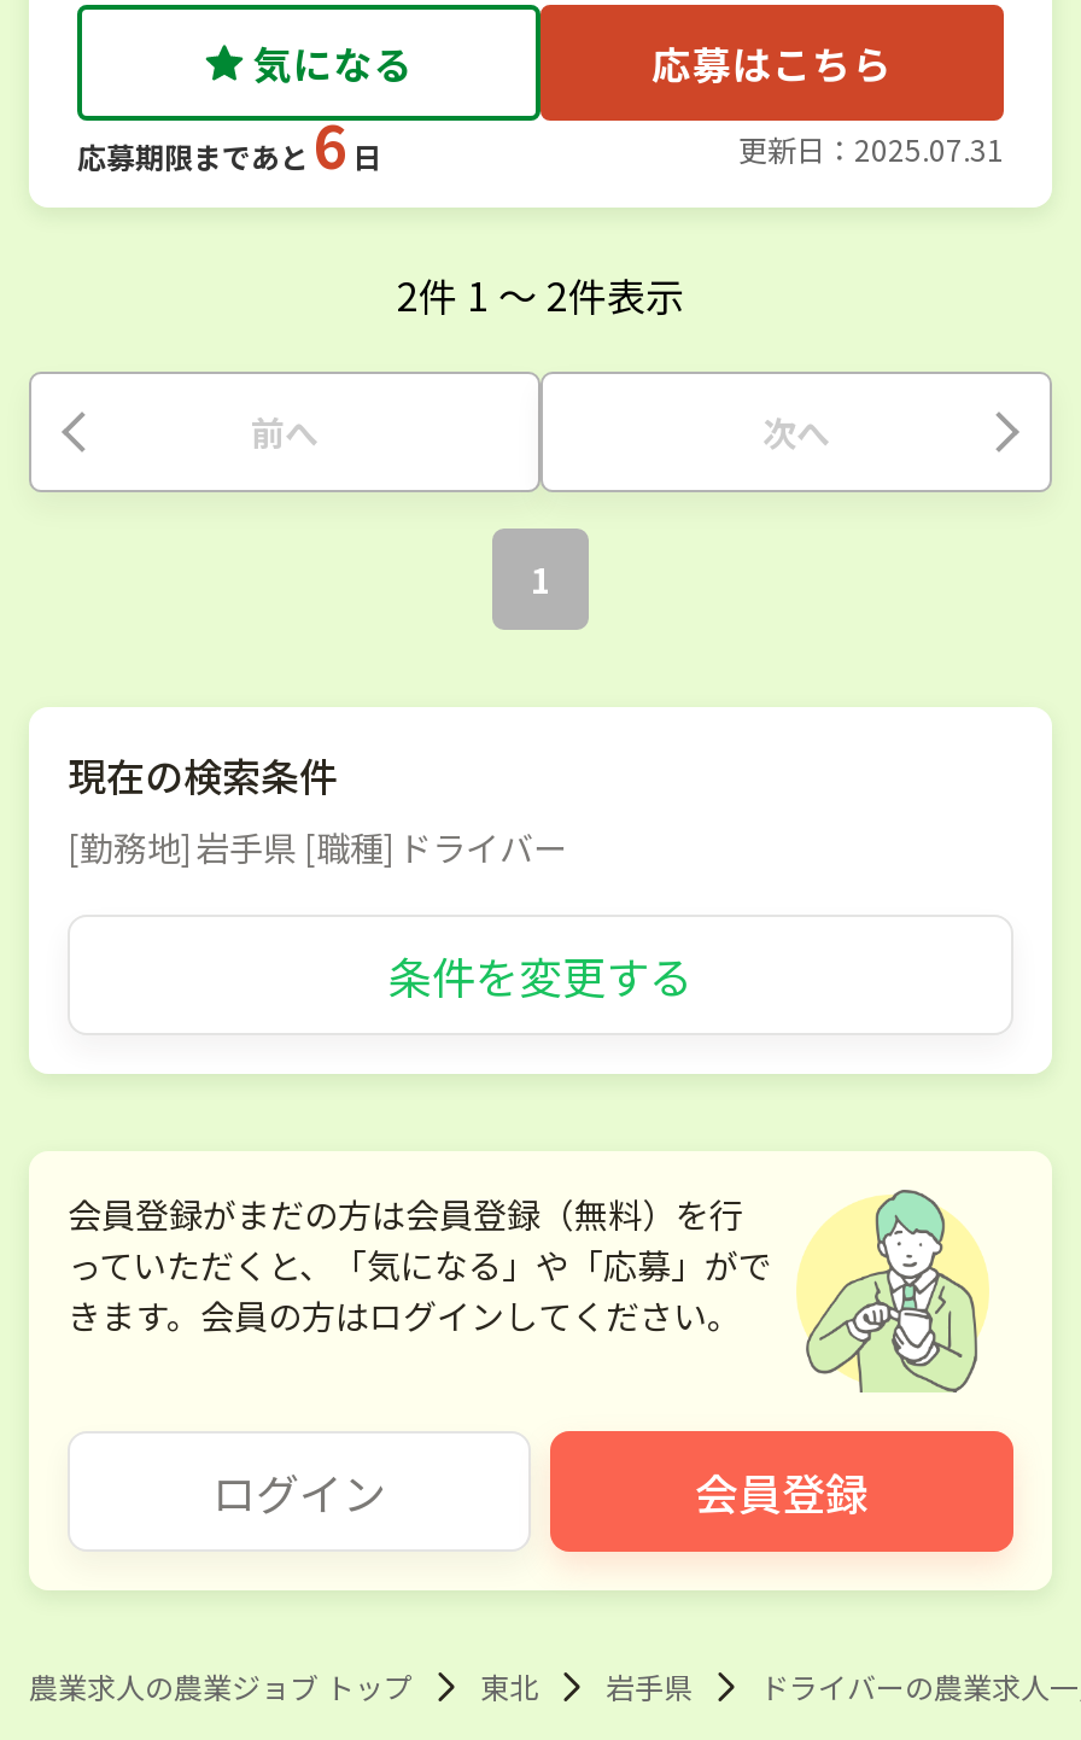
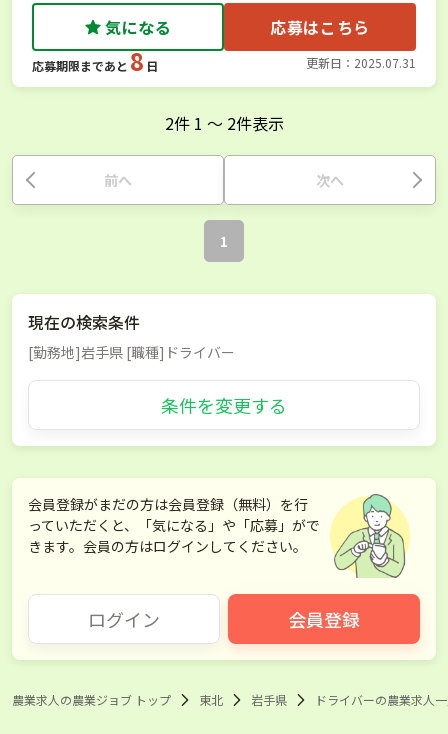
[77,102,381,187] 応募期限まであと 6 日 -> [32,43,158,78] 応募期限まであと 8 日

